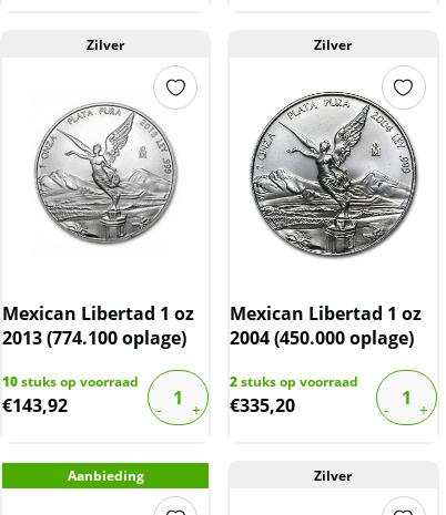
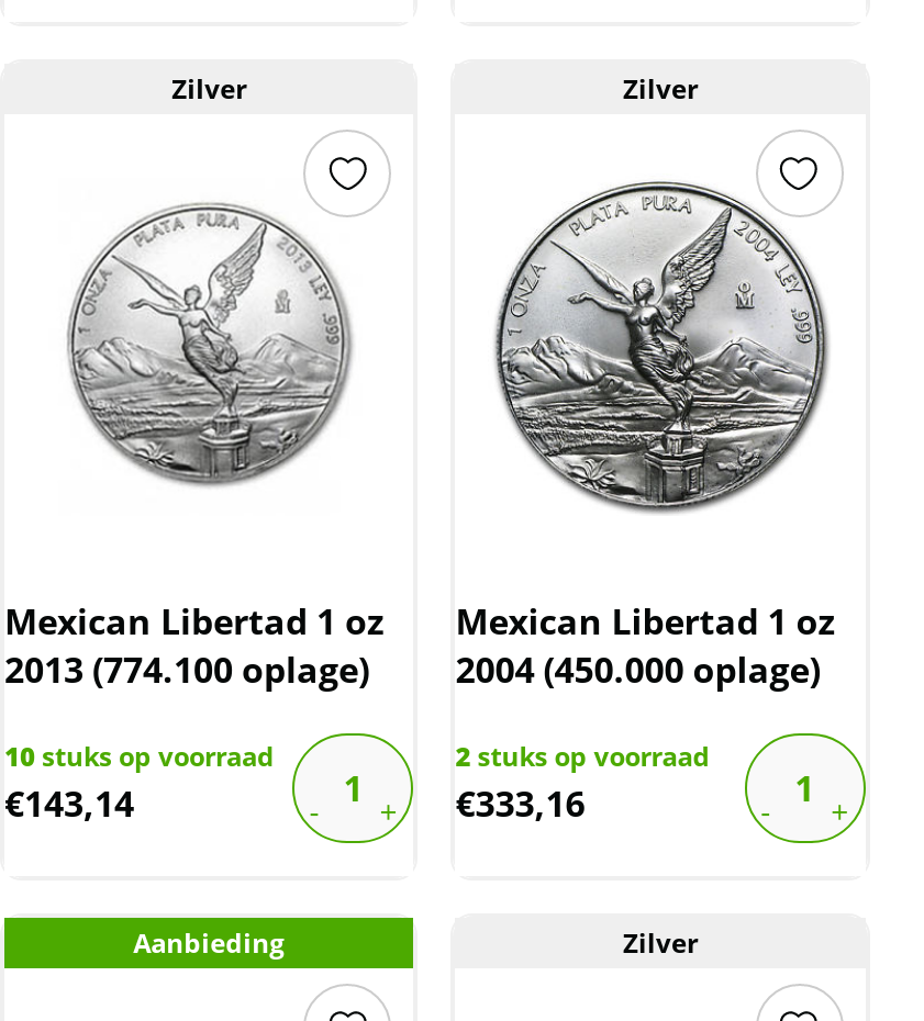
[2,393,68,418] €143,92 -> [4,780,134,828] €143,14
[230,393,295,418] €335,20 -> [456,780,585,828] €333,16

